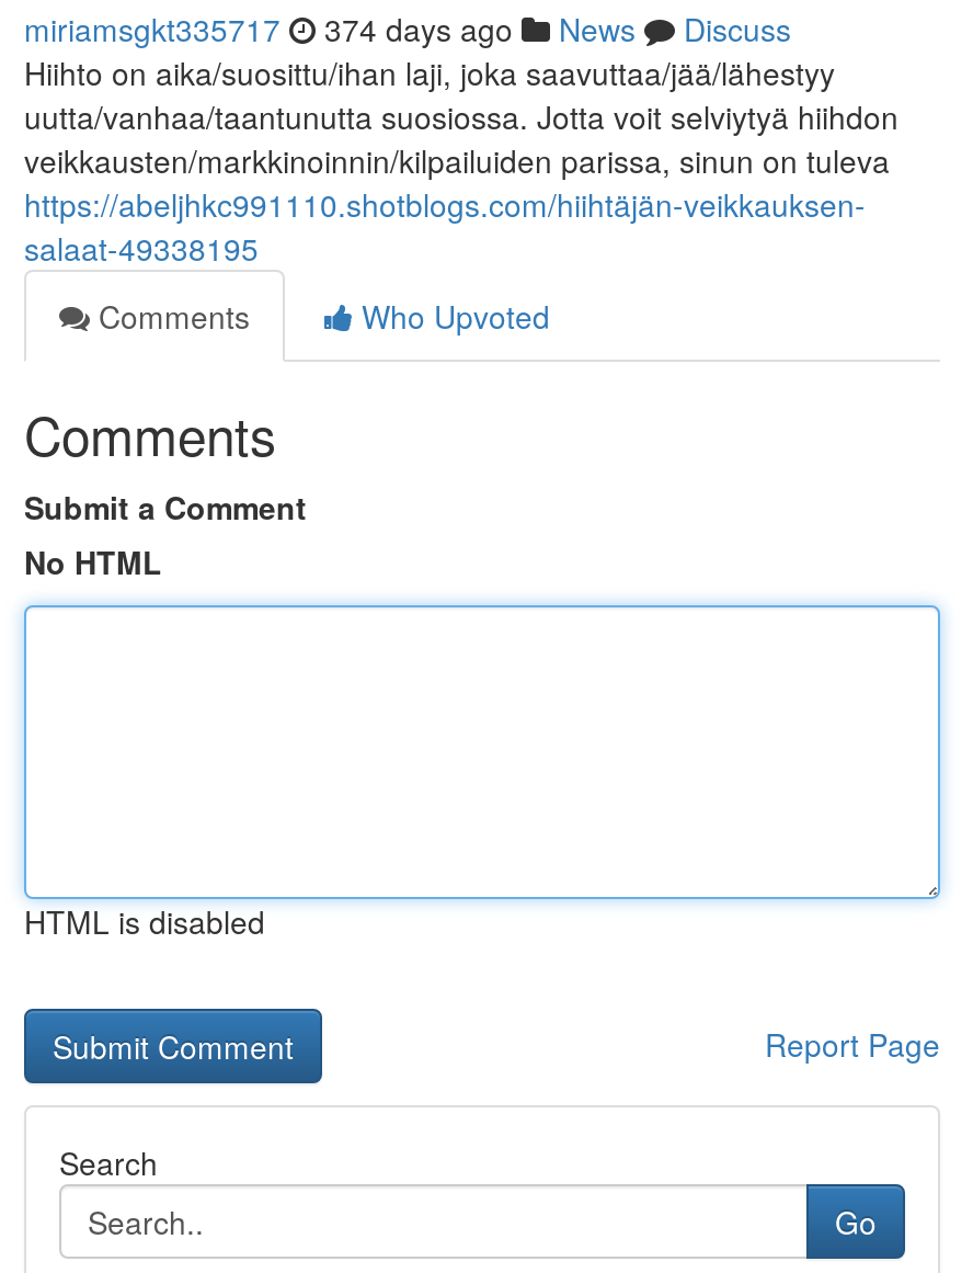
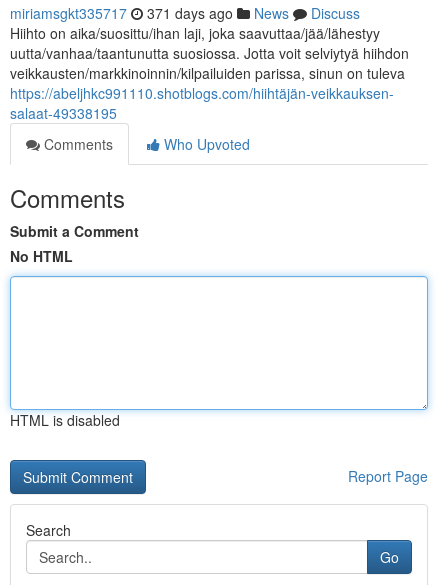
[24,7,791,50] miriamsgkt335717 374 days ago News Discuss -> [10,3,360,23] miriamsgkt335717 371 days ago News Discuss

